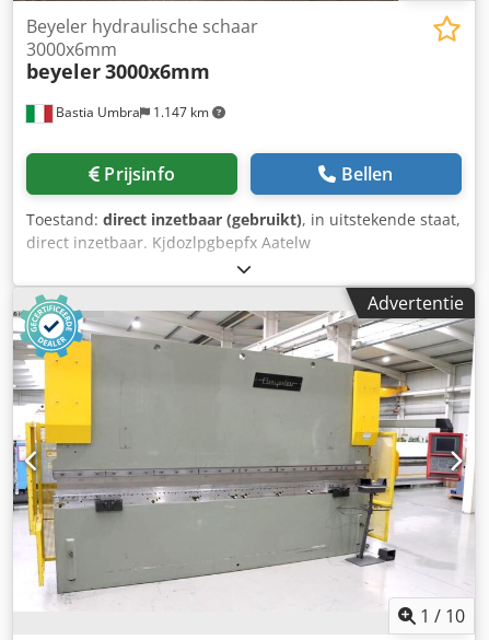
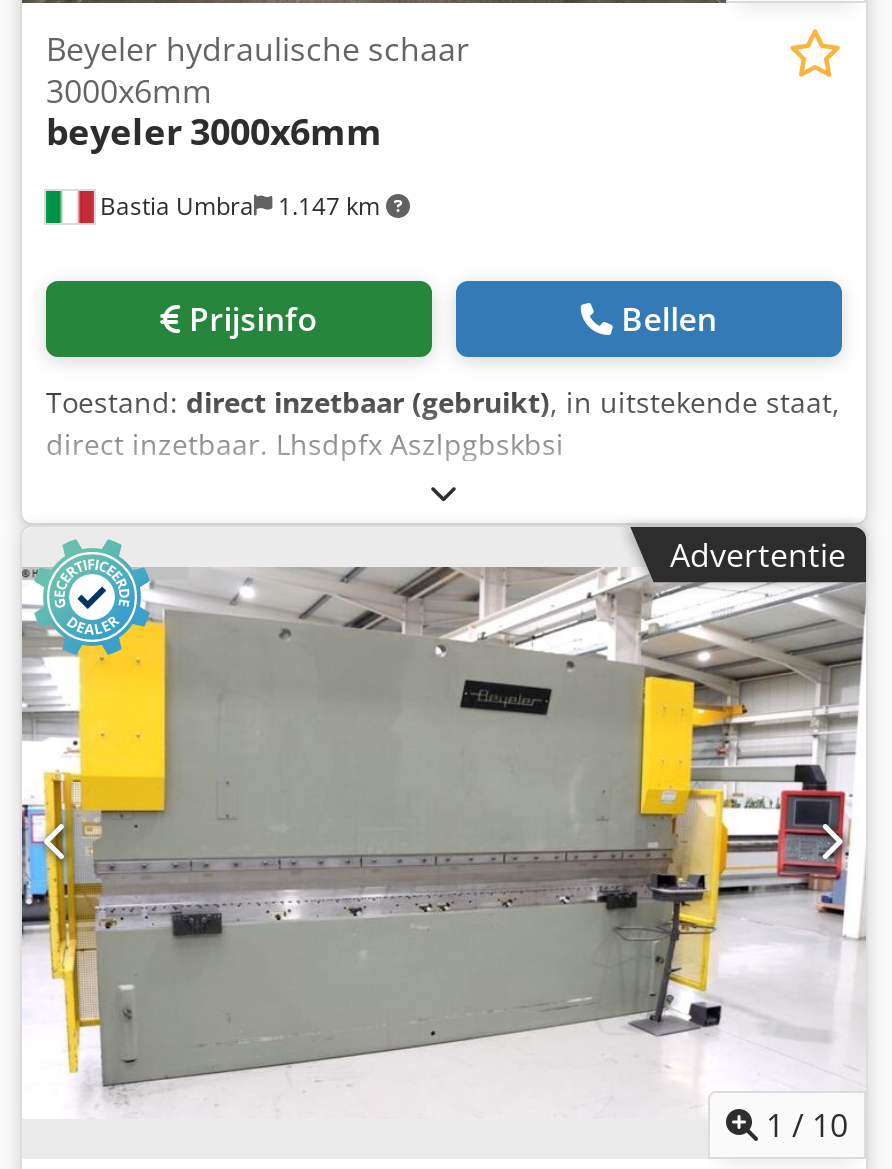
[26,232,311,253] direct inzetbaar. Kjdozlpgbepfx Aatelw -> [46,424,564,462] direct inzetbaar. Lhsdpfx Aszlpgbskbsi

